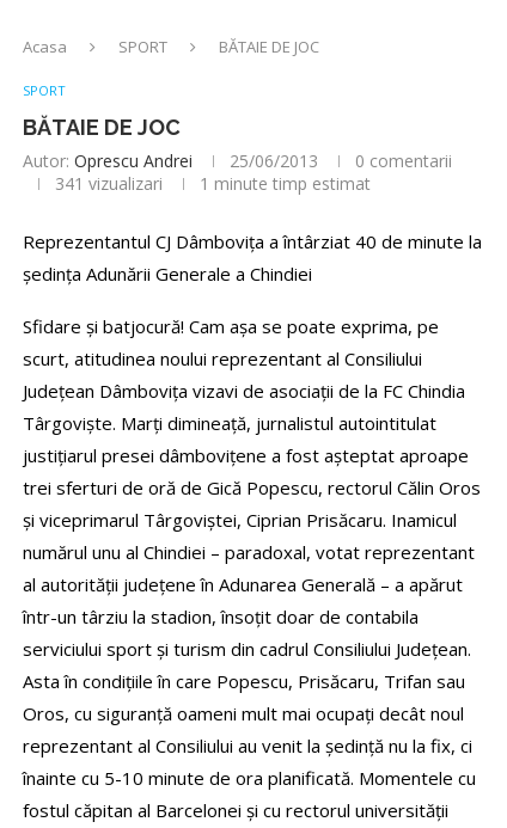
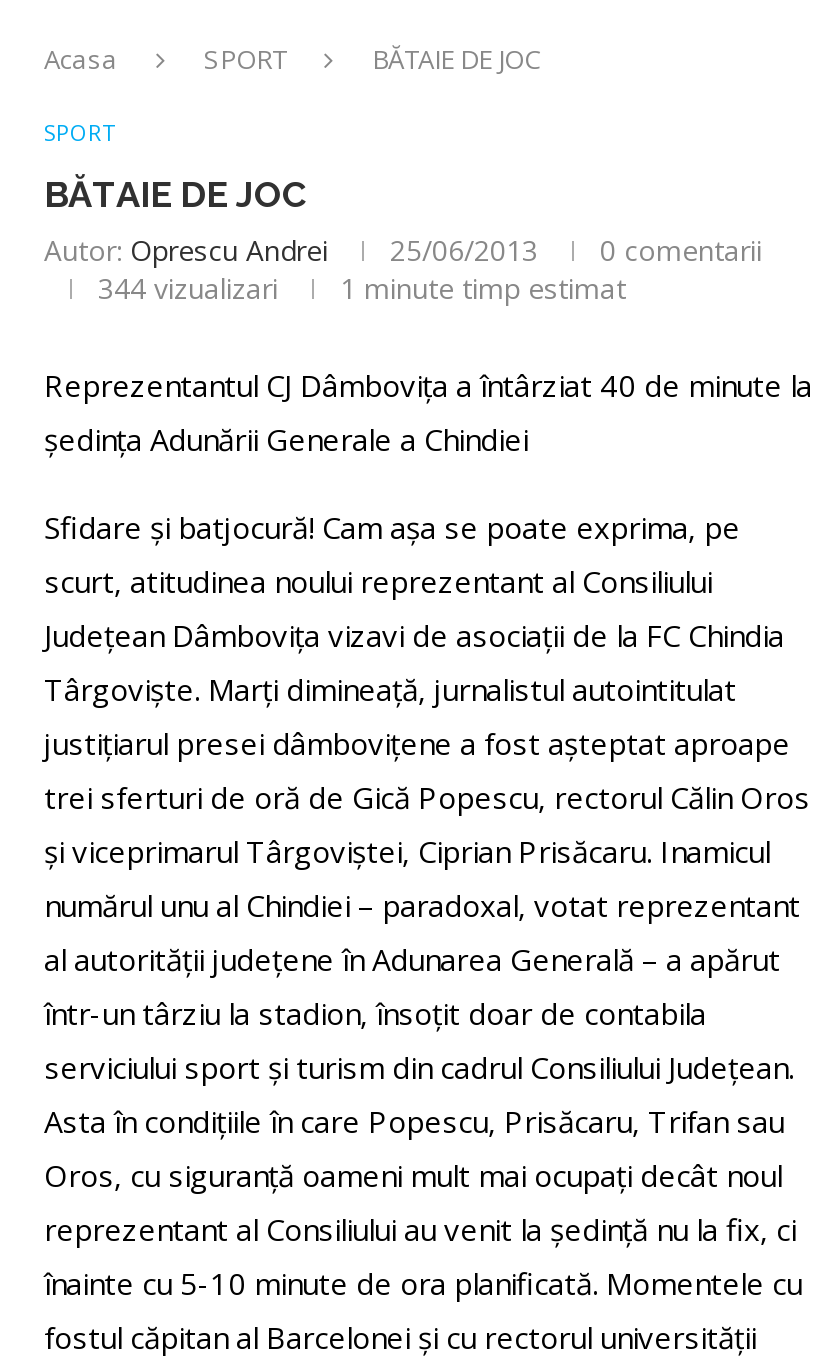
[55,172,371,195] 341 vizualizari 1 minute timp estimat -> [98,269,626,307] 344 vizualizari 1 minute timp estimat

